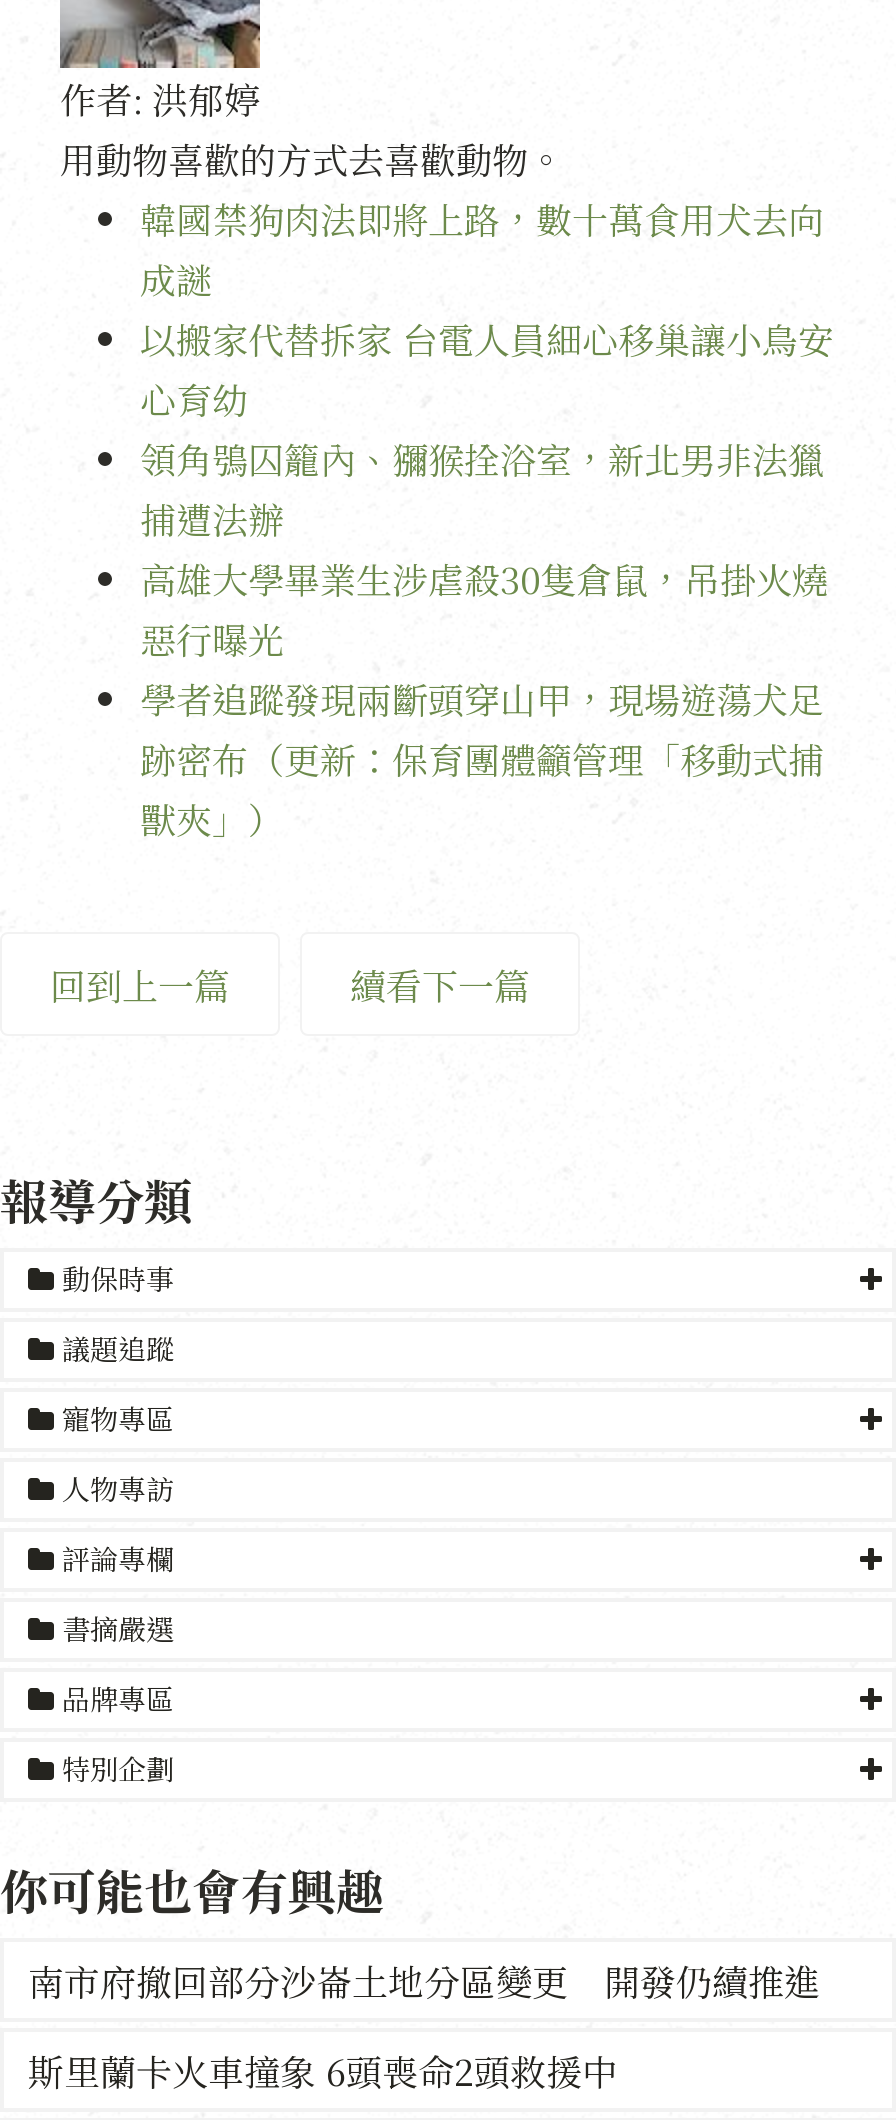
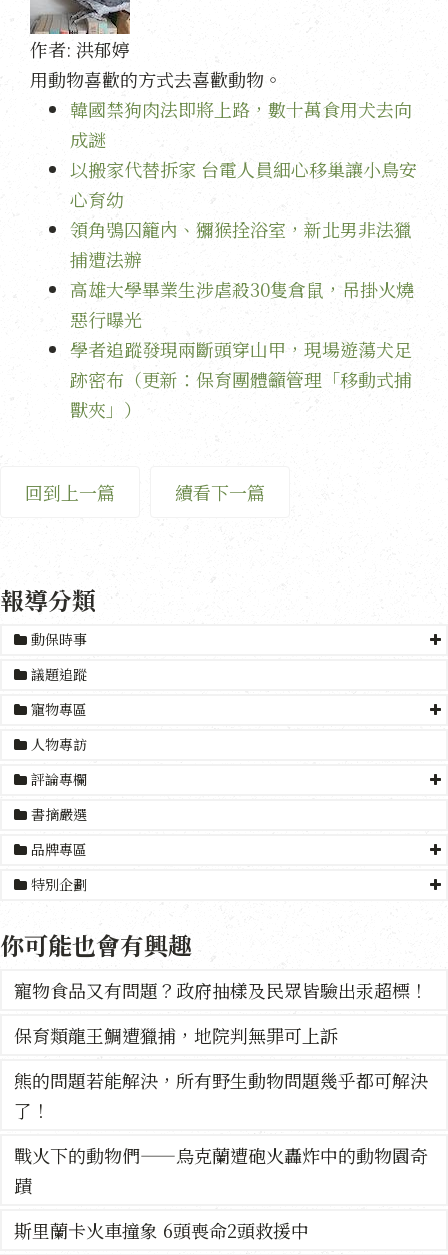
[28,1954,820,2006] 南市府撤回部分沙崙土地分區變更 開發仍續推進 -> [14,977,428,1198] 寵物食品又有問題？政府抽樣及民眾皆驗出汞超標！ | 保育類龍王鯛遭獵捕，地院判無罪可上訴 | 熊的問題若能解決，所有野生動物問題幾乎都可解決 | 了！ | 戰火下的動物們——烏克蘭遭砲火轟炸中的動物園奇 | 蹟

